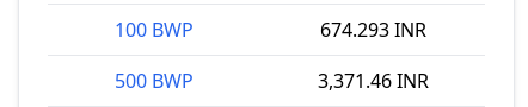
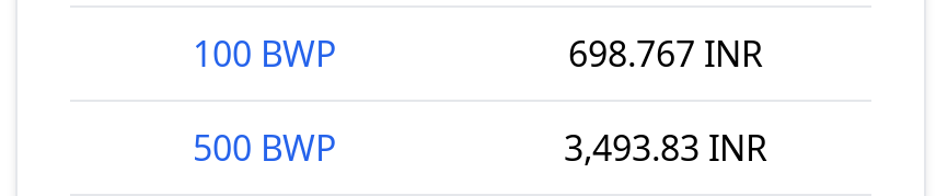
[320,17,426,43] 674.293 INR -> [568,30,763,78] 698.767 INR
[317,68,428,94] 3,371.46 INR -> [564,124,767,172] 3,493.83 INR

